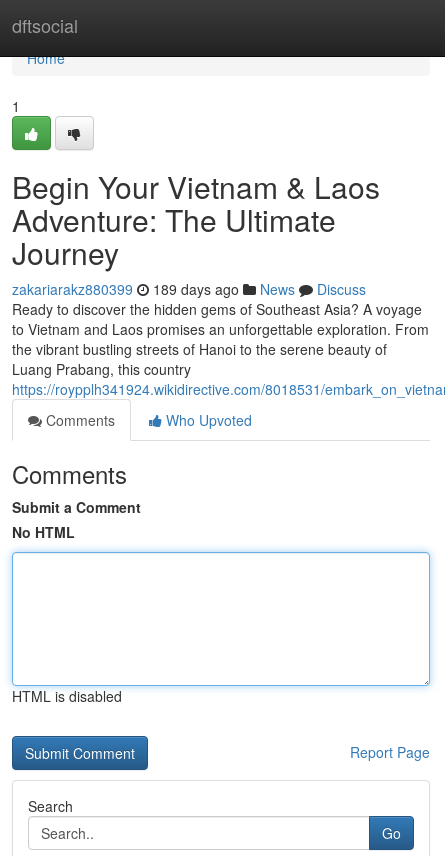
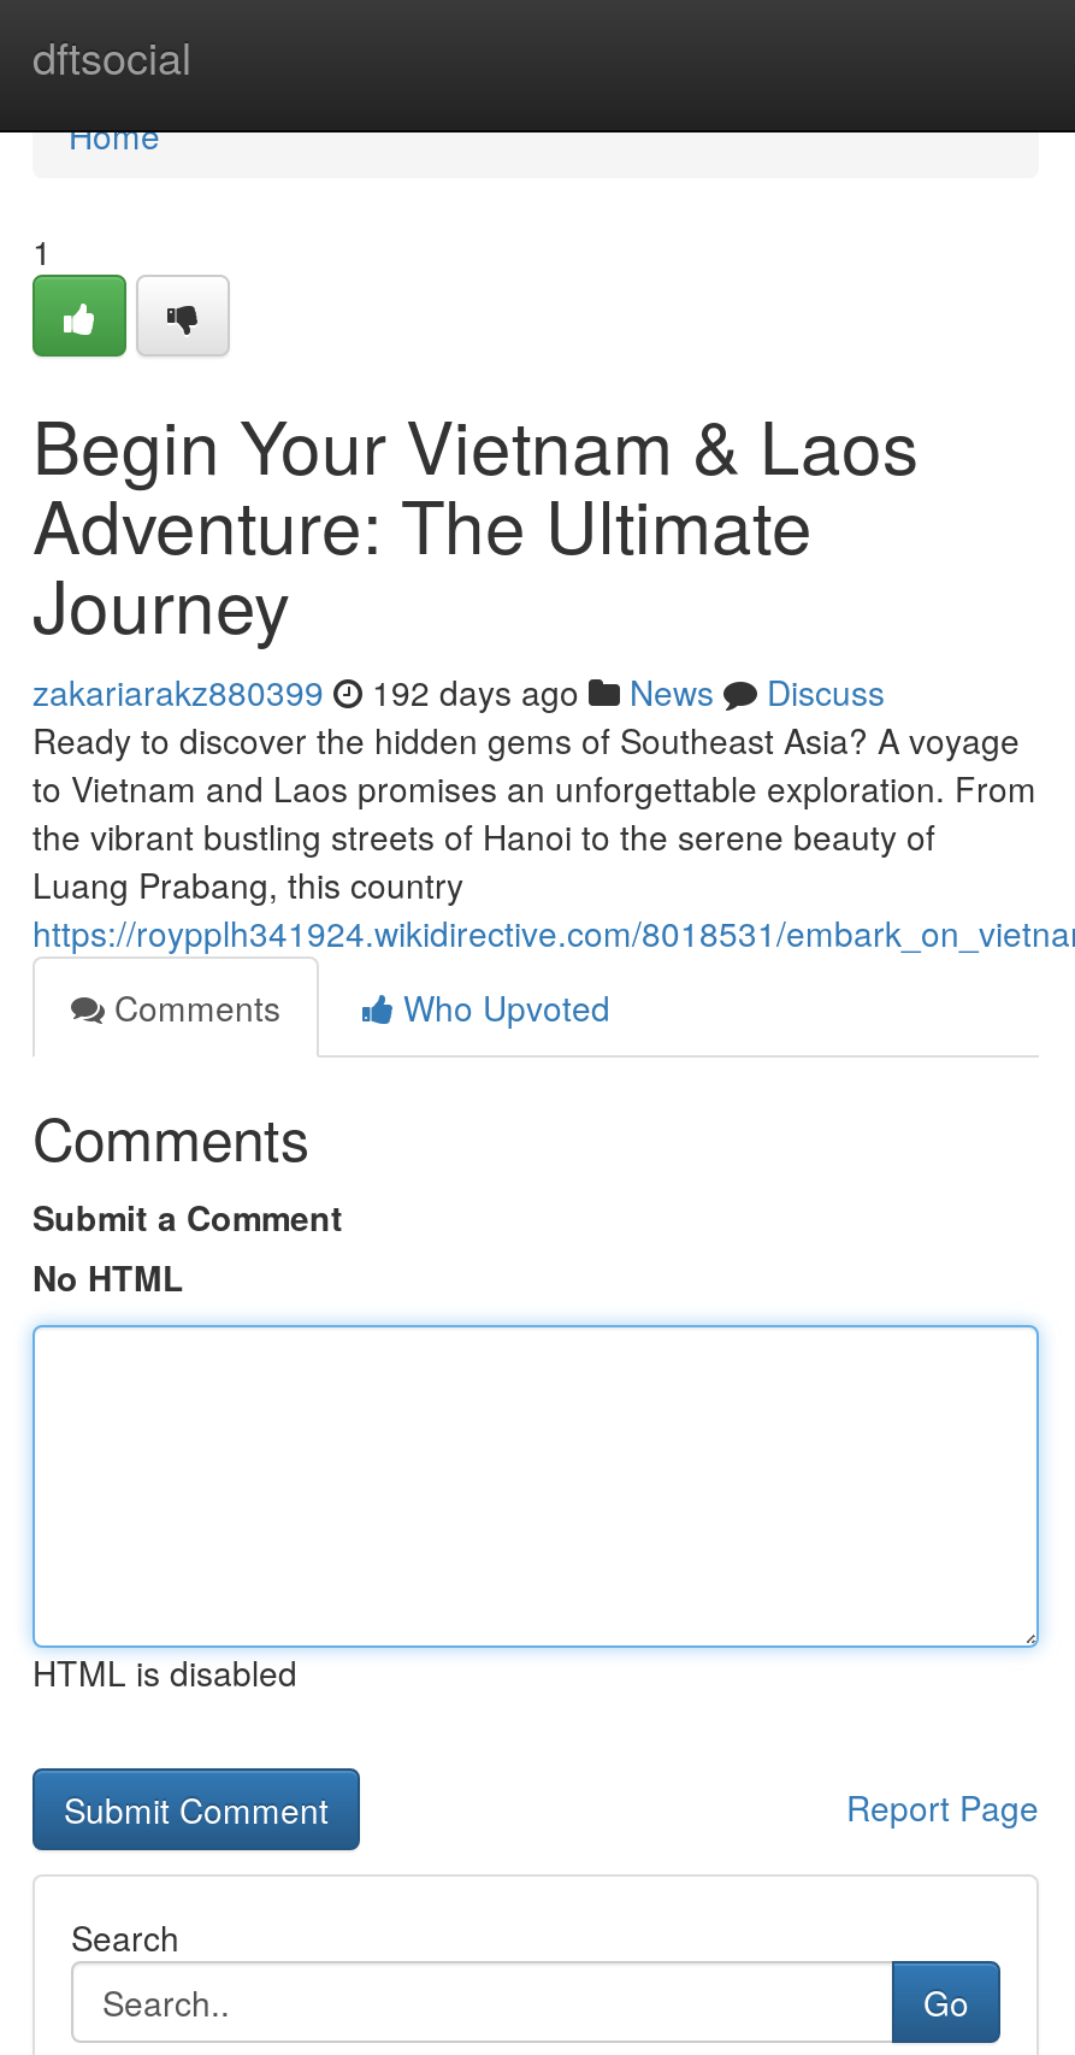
[12,279,366,299] zakariarakz880399 189 days ago News Discuss -> [33,667,885,716] zakariarakz880399 192 days ago News Discuss

